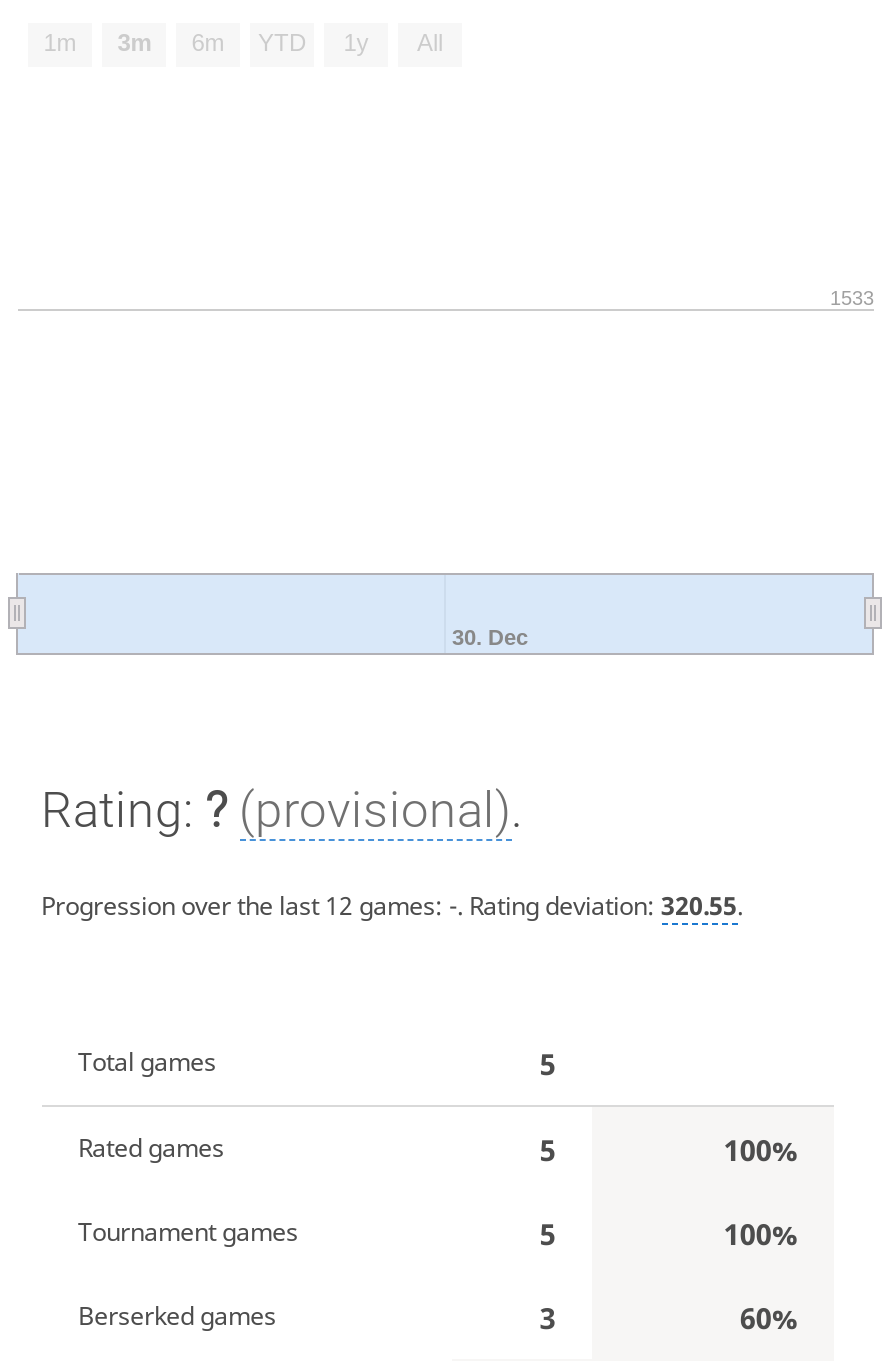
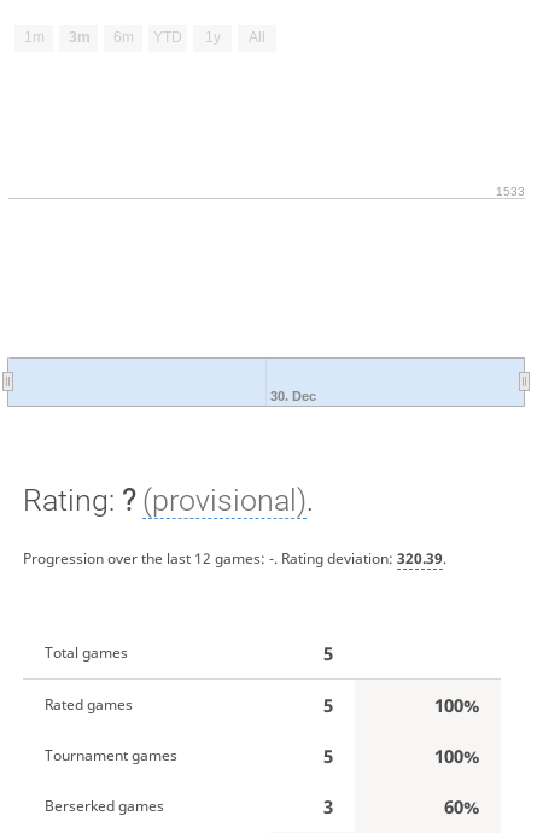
[41,889,743,923] Progression over the last 12 games: -. Rating deviation: 320.55. -> [22,548,446,568] Progression over the last 12 games: -. Rating deviation: 320.39.

